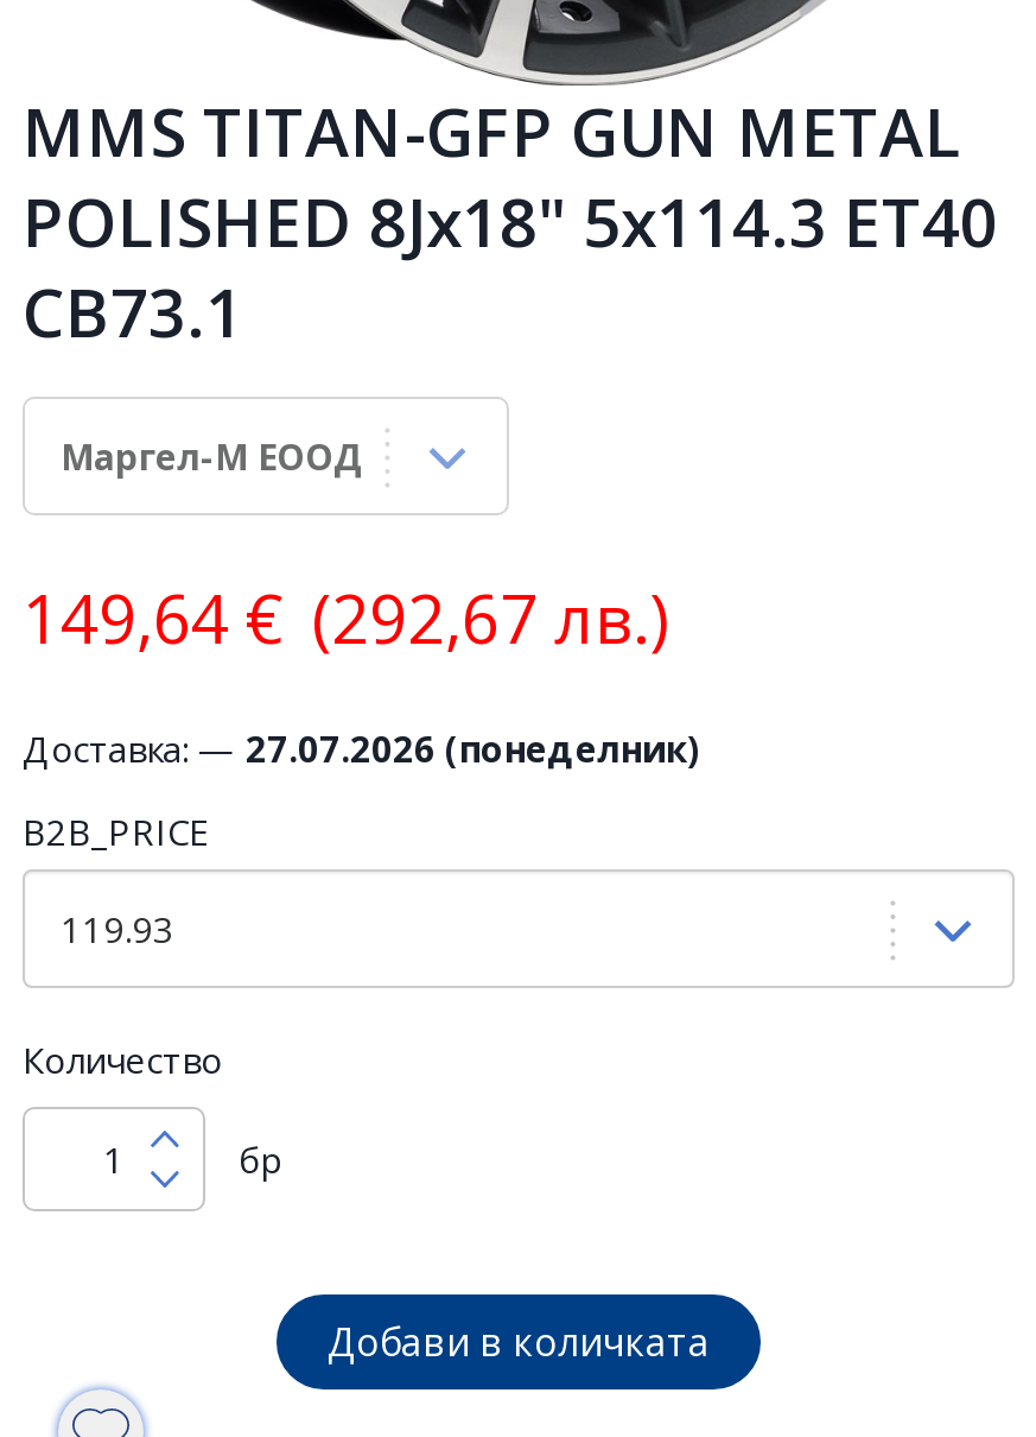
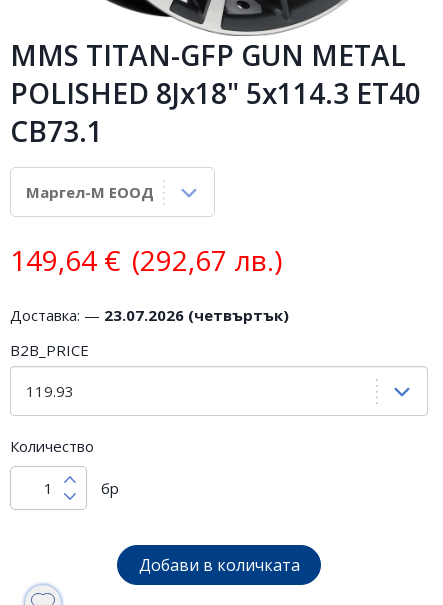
[23,724,701,771] Доставка: — 27.07.2026 (понеделник) -> [10,305,289,325] Доставка: — 23.07.2026 (четвъртък)

